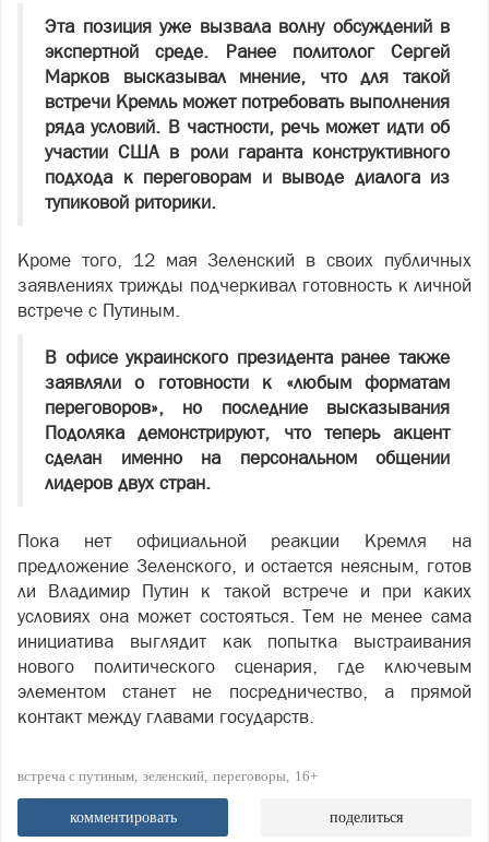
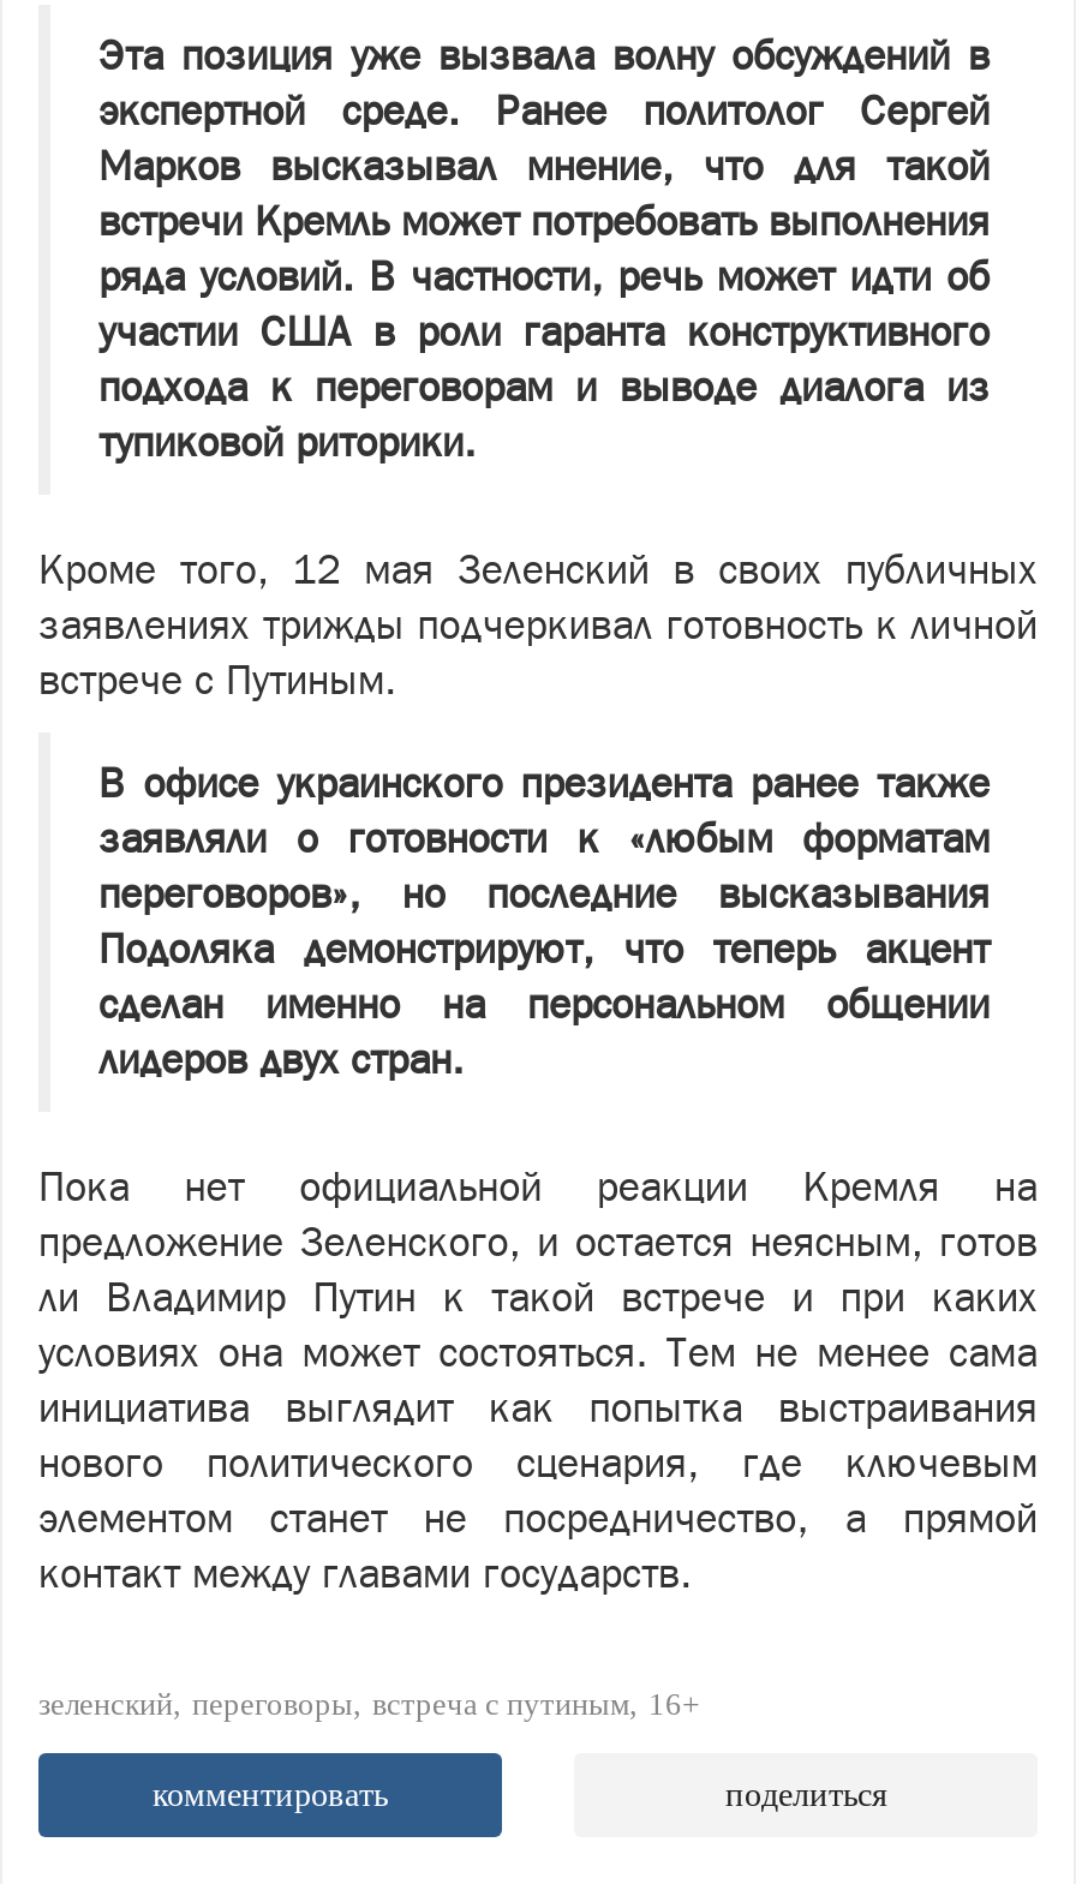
[17,768,318,784] встреча с путиным зеленский переговоры 16+ -> [38,1686,699,1722] зеленский переговоры встреча с путиным 16+

